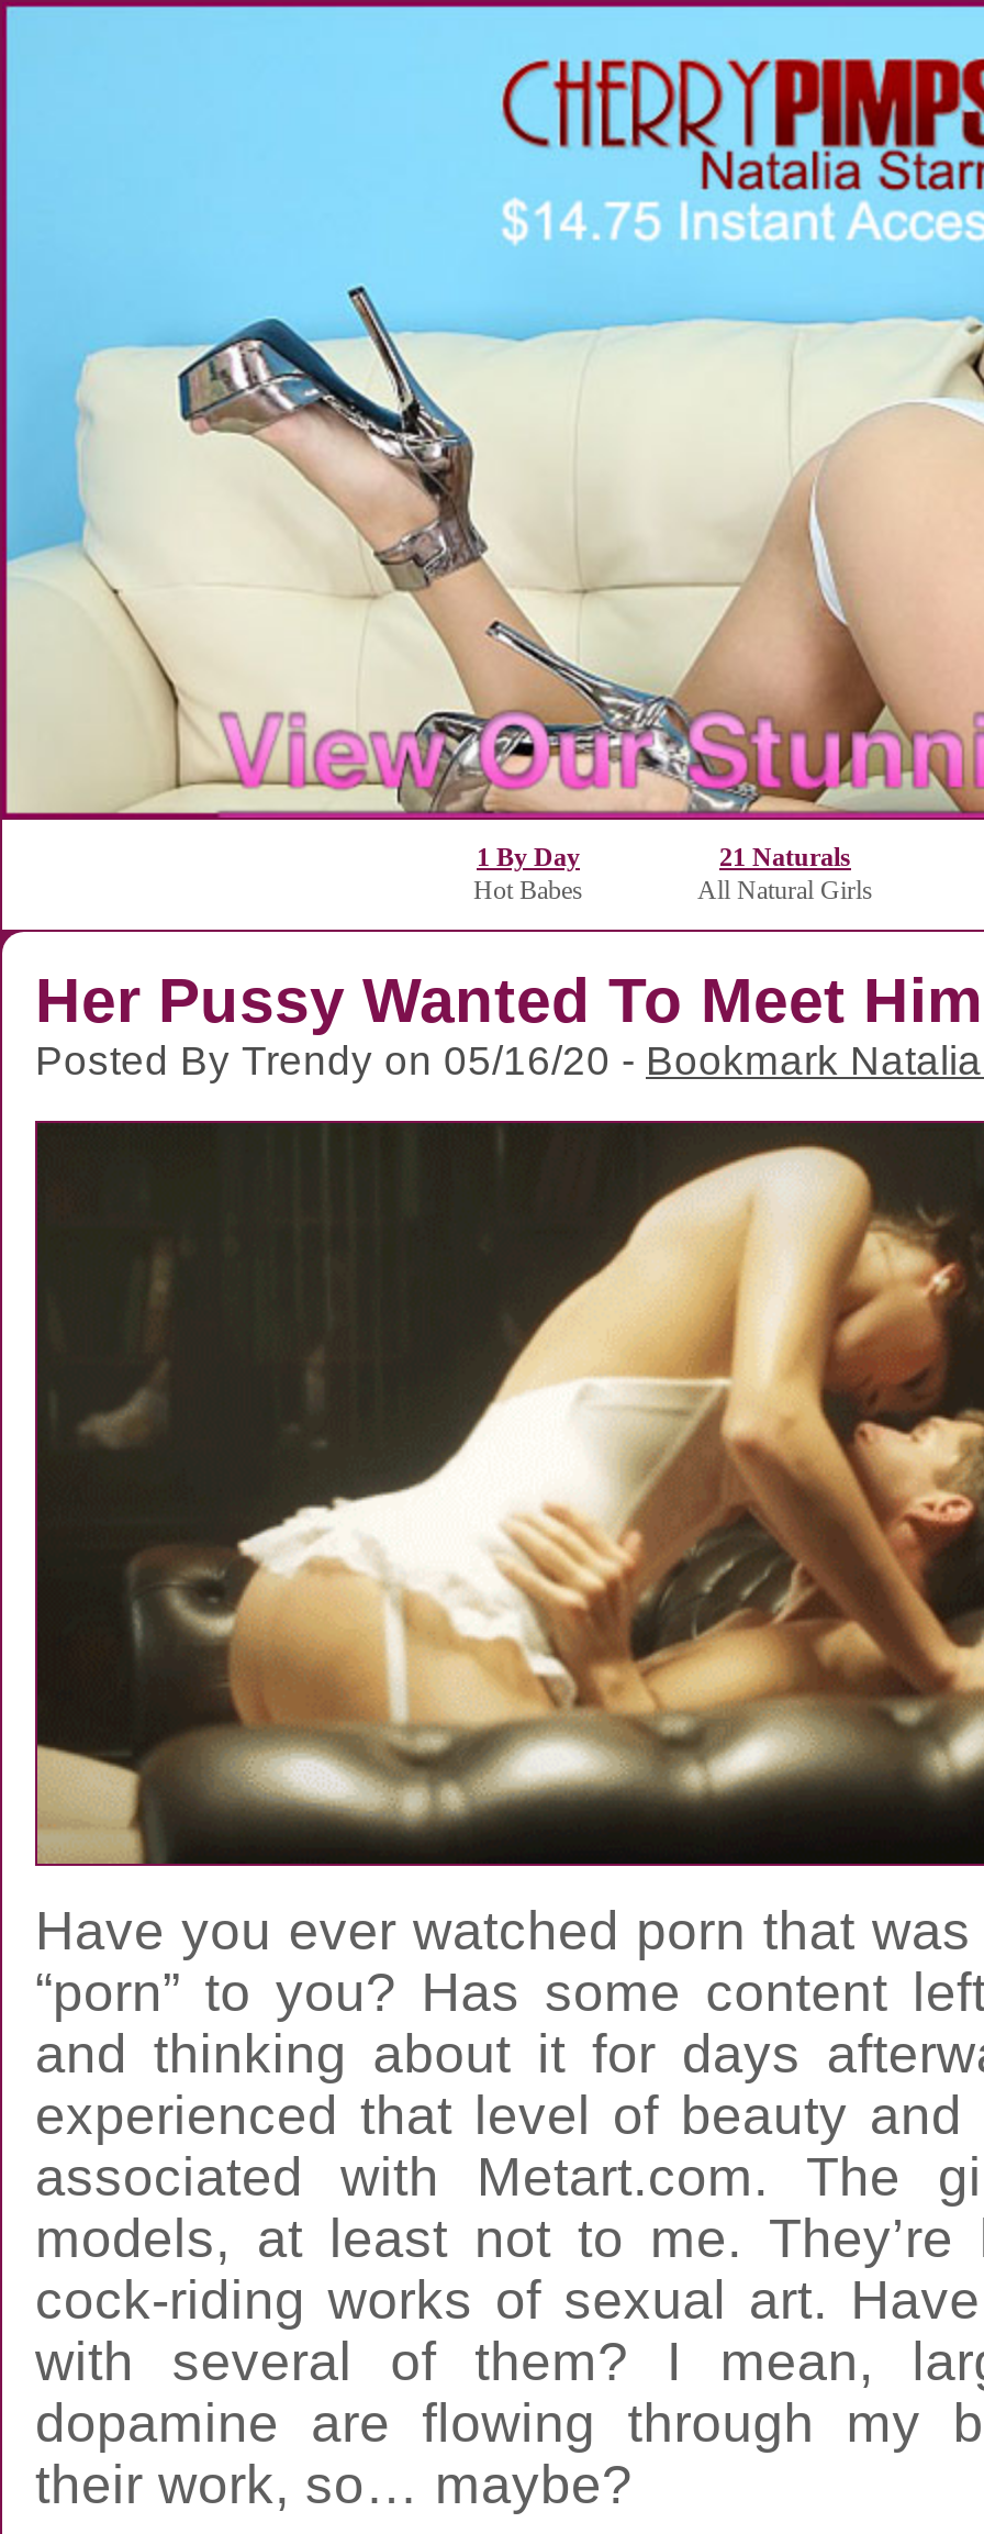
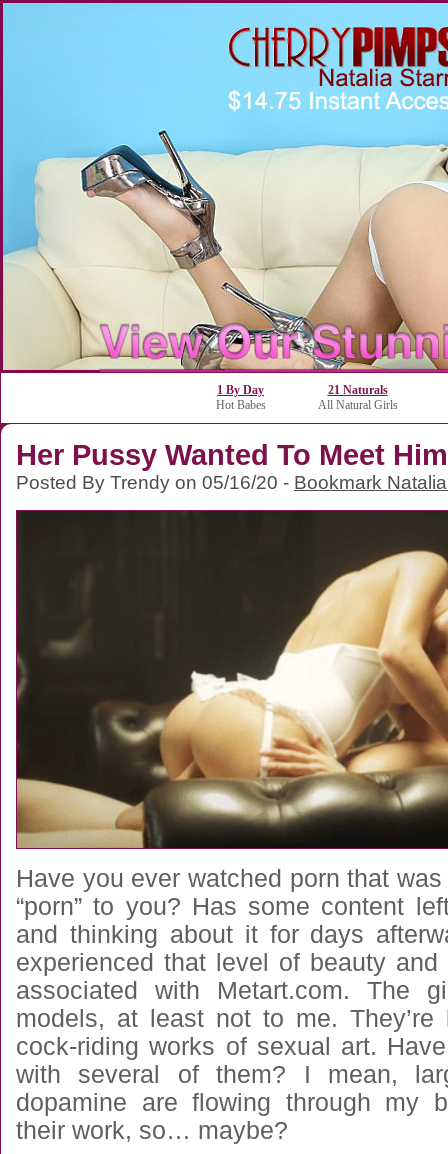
[35,1143,977,1866] [image] -> [16,521,445,849] [image]

